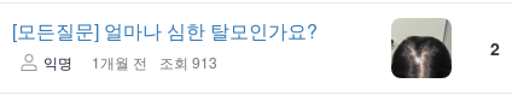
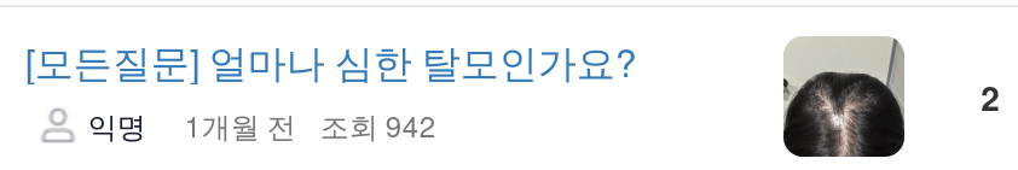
[44,52,218,72] 익명 1개월 전 조회 913 -> [88,104,436,145] 익명 1개월 전 조회 942

